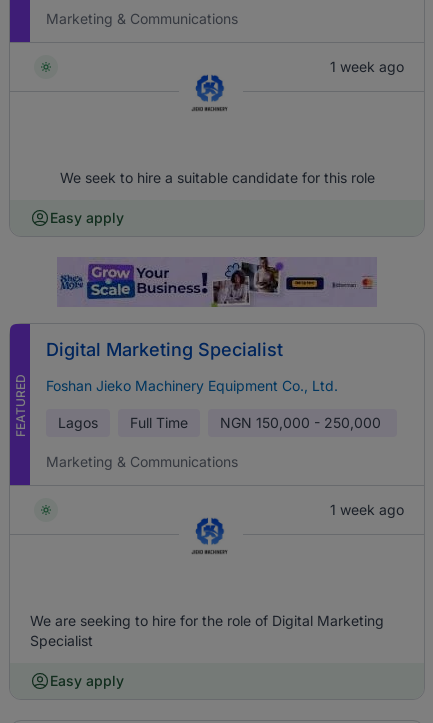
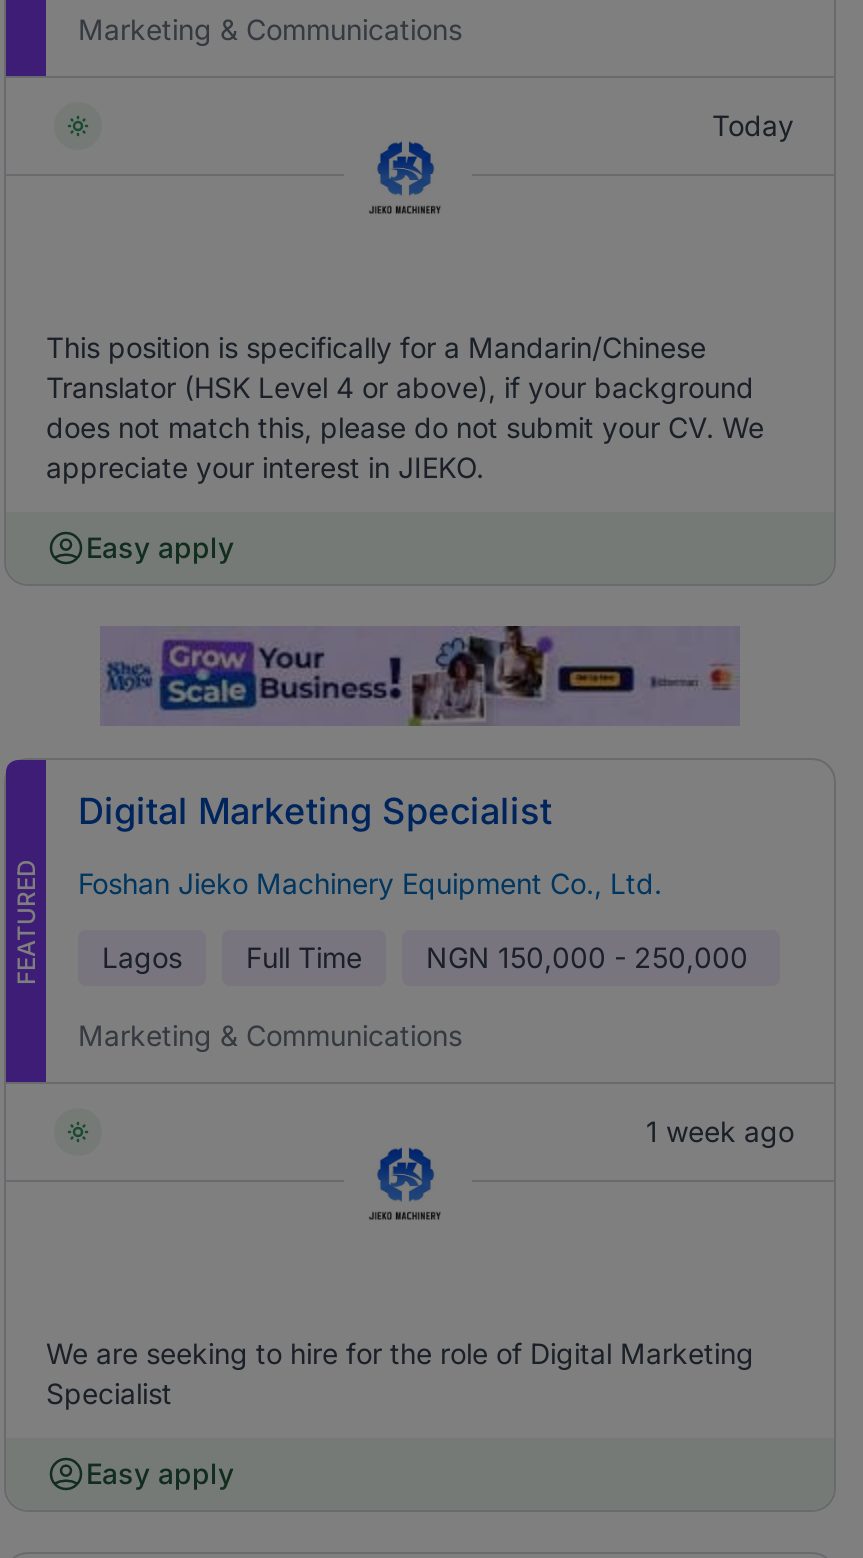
[330,58,404,75] 1 week ago -> [712,108,794,142] Today
[59,169,374,186] We seek to hire a suitable candidate for this role -> [46,330,764,484] This position is specifically for a Mandarin/Chinese | Translator (HSK Level 4 or above), if your background | does not match this, please do not submit your CV. We | appreciate your interest in JIEKO.

